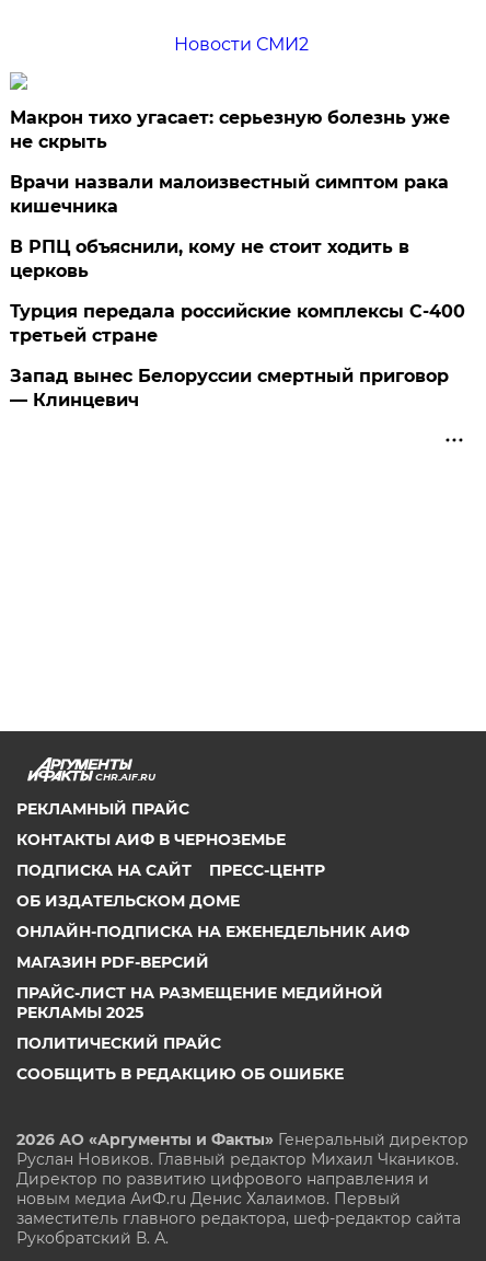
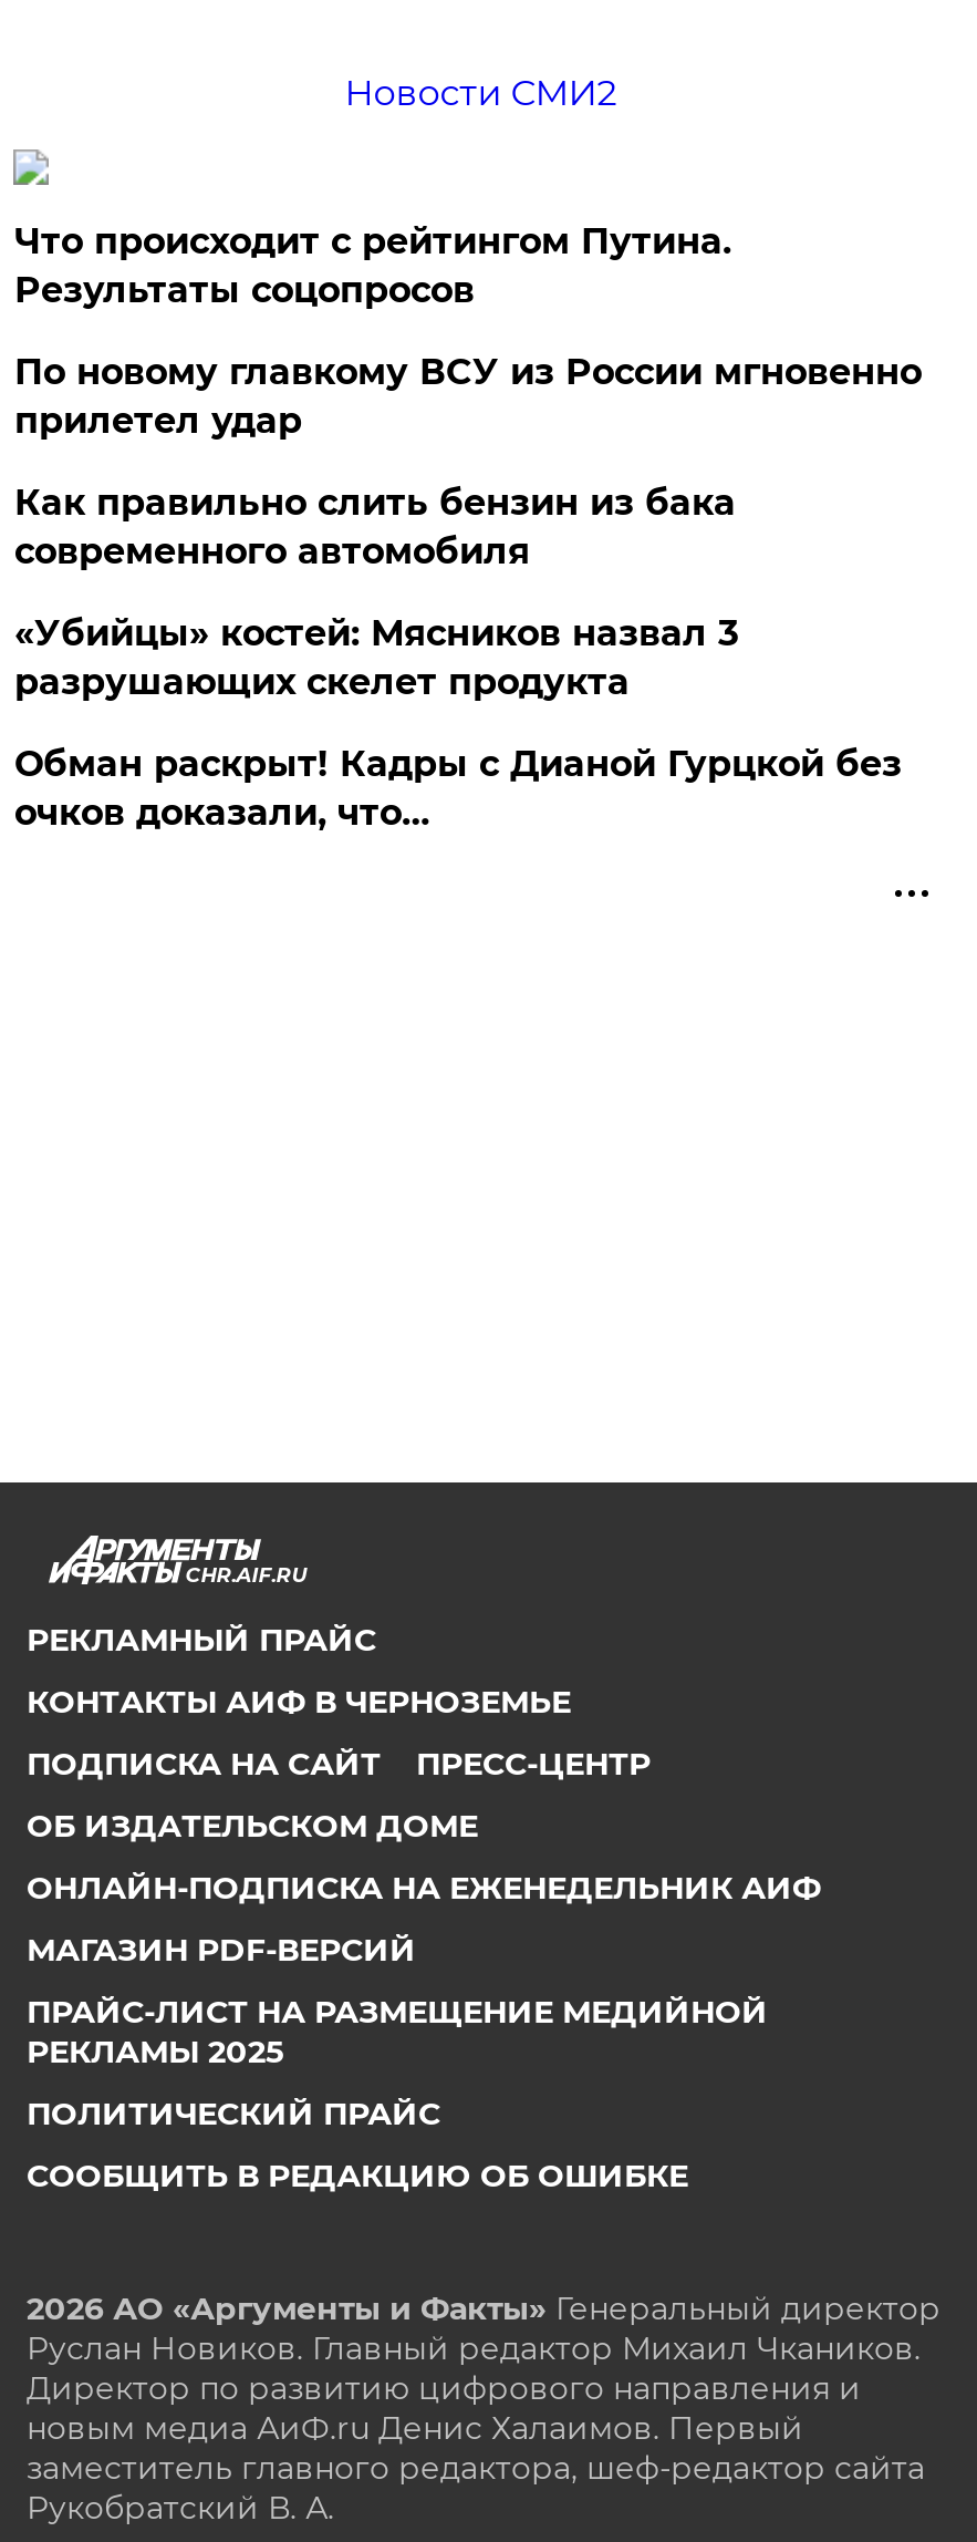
[10,107,450,152] Макрон тихо угасает: серьезную болезнь уже | не скрыть -> [14,220,731,311] Что происходит с рейтингом Путина. | Результаты соцопросов
[10,172,449,217] Врачи назвали малоизвестный симптом рака | кишечника -> [14,351,921,441] По новому главкому ВСУ из России мгновенно | прилетел удар
[10,236,410,281] В РПЦ объяснили, кому не стоит ходить в | церковь -> [14,481,736,572] Как правильно слить бензин из бака | современного автомобиля
[10,301,466,346] Турция передала российские комплексы С-400 | третьей стране -> [14,612,738,703] «Убийцы» костей: Мясников назвал 3 | разрушающих скелет продукта
[10,365,449,410] Запад вынес Белоруссии смертный приговор | — Клинцевич -> [14,742,902,833] Обман раскрыт! Кадры с Дианой Гурцкой без | очков доказали, что…

